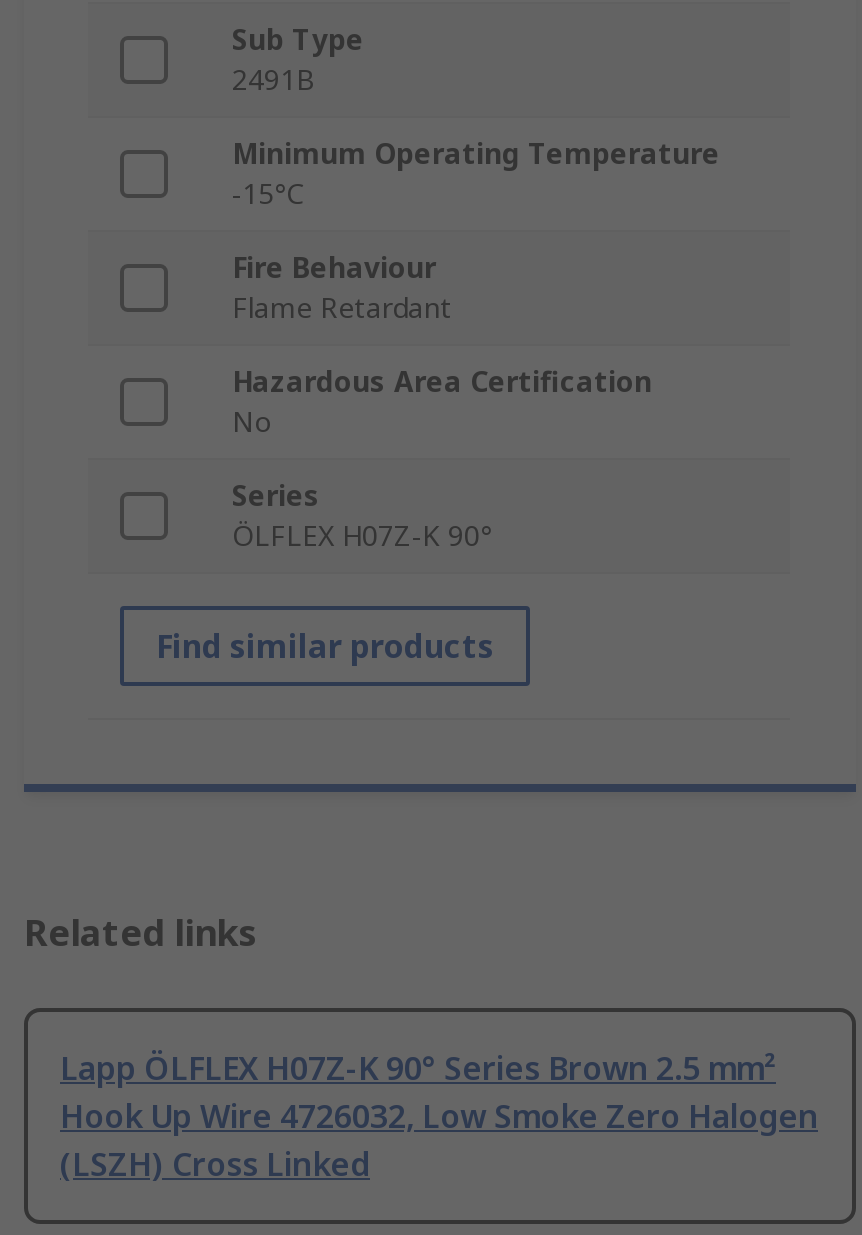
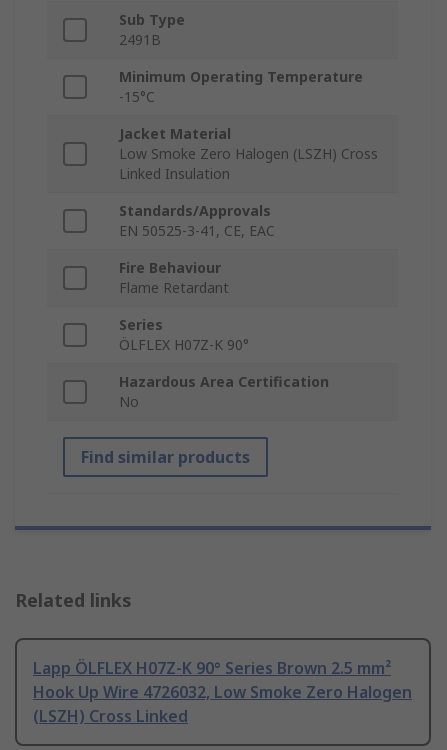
none -> [119,124,378,240] Jacket Material | Low Smoke Zero Halogen (LSZH) Cross | Linked Insulation | Standards/Approvals | EN 50525-3-41, CE, EAC
moved [232,363,652,441] -> [119,372,329,411]: Hazardous Area Certification | No

